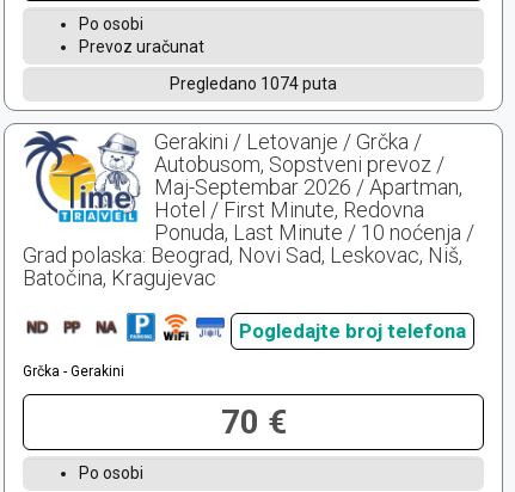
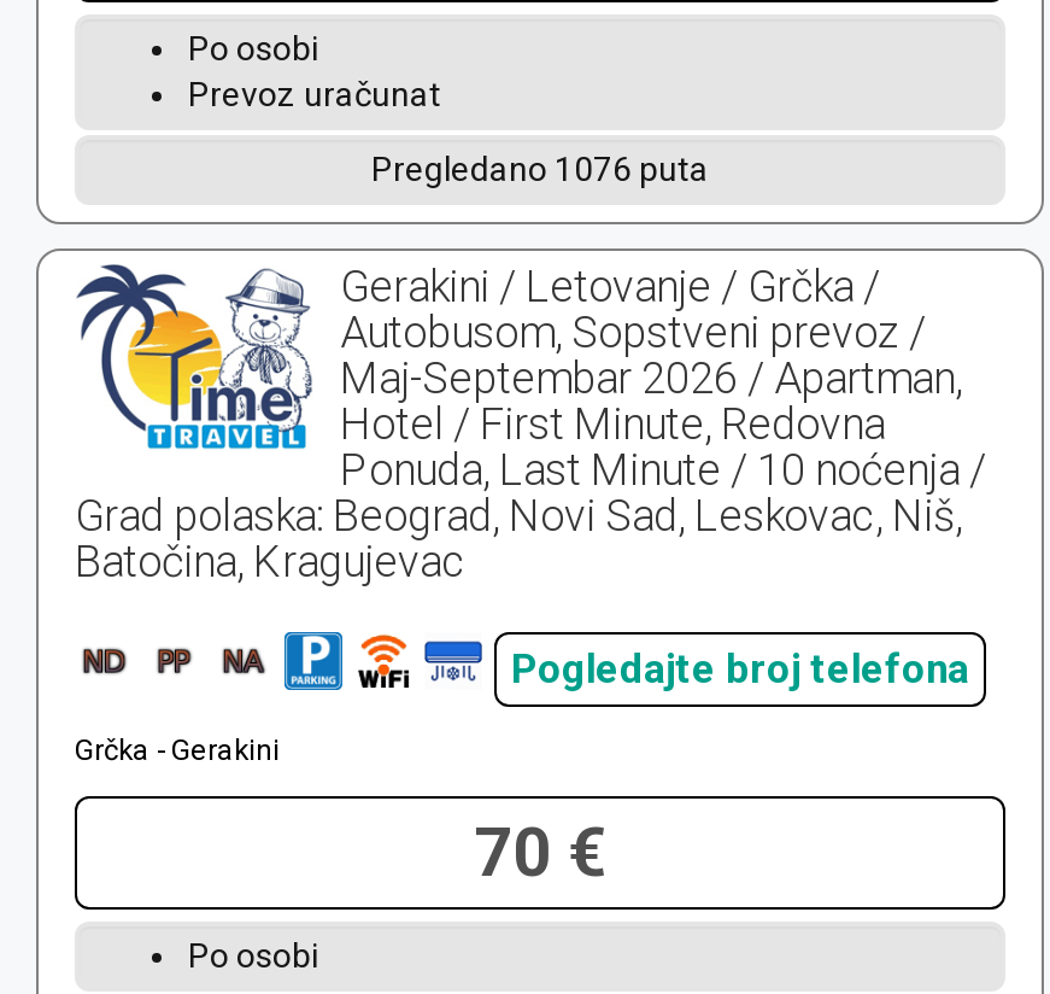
[170,74,337,93] Pregledano 1074 puta -> [371,150,709,188] Pregledano 1076 puta

